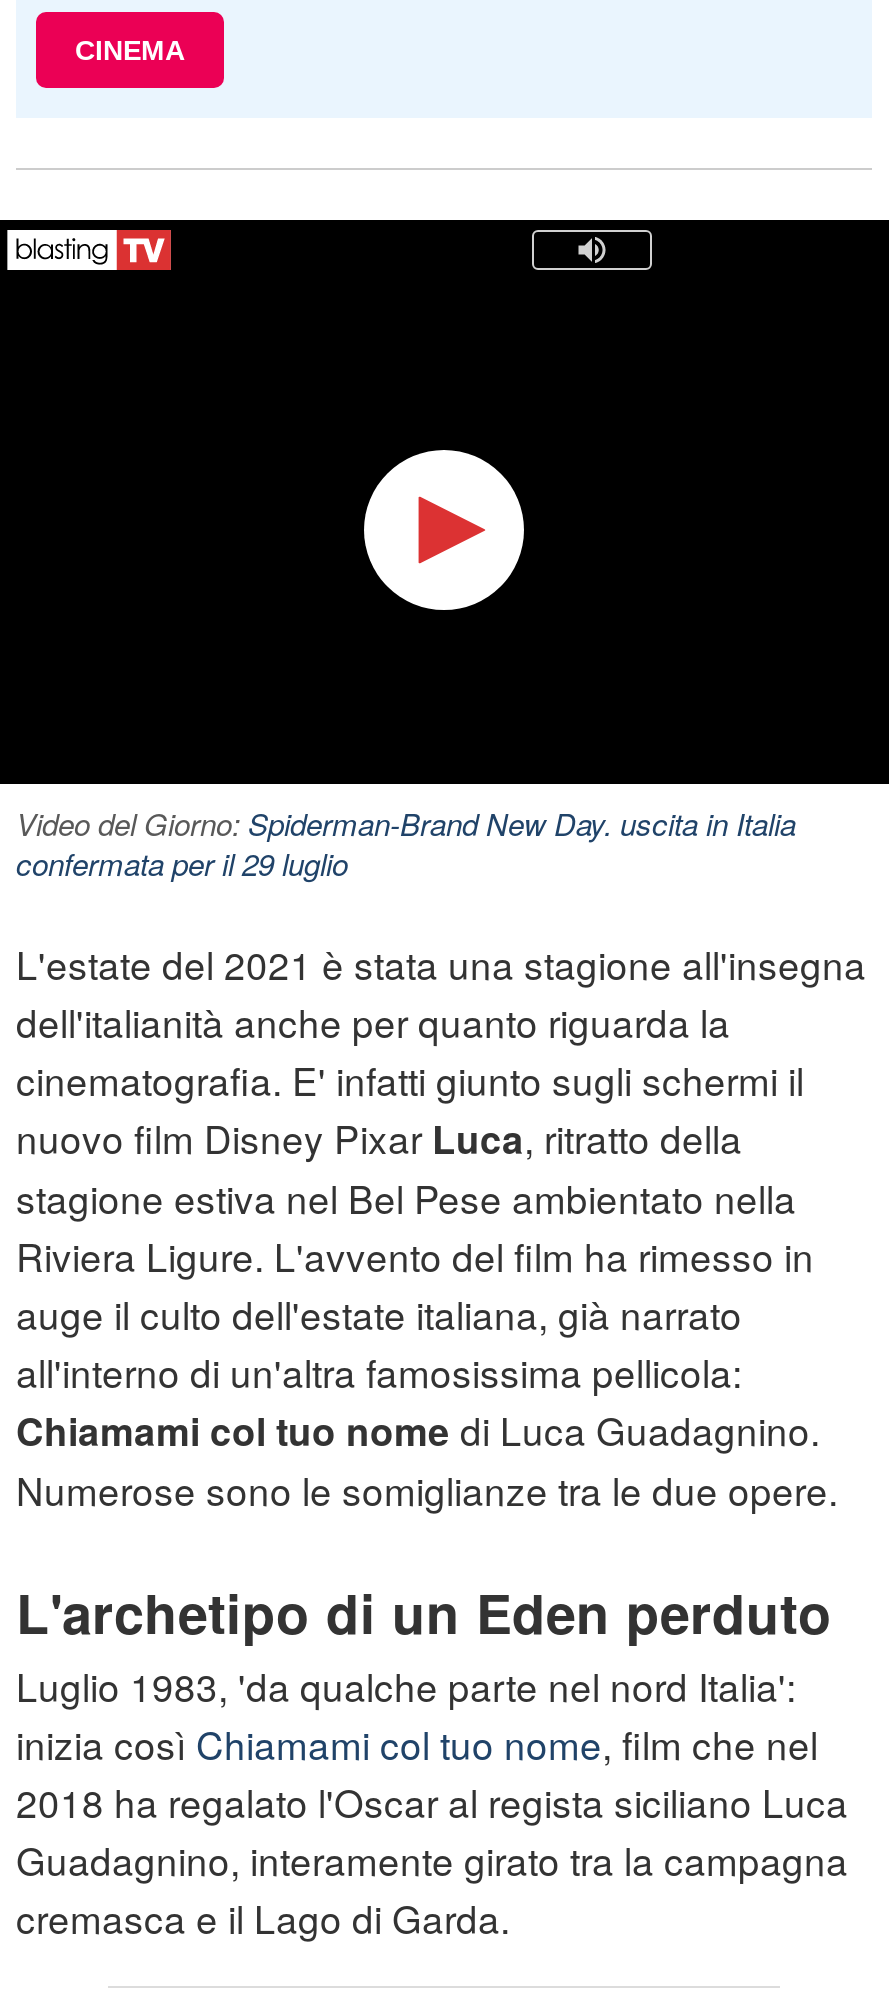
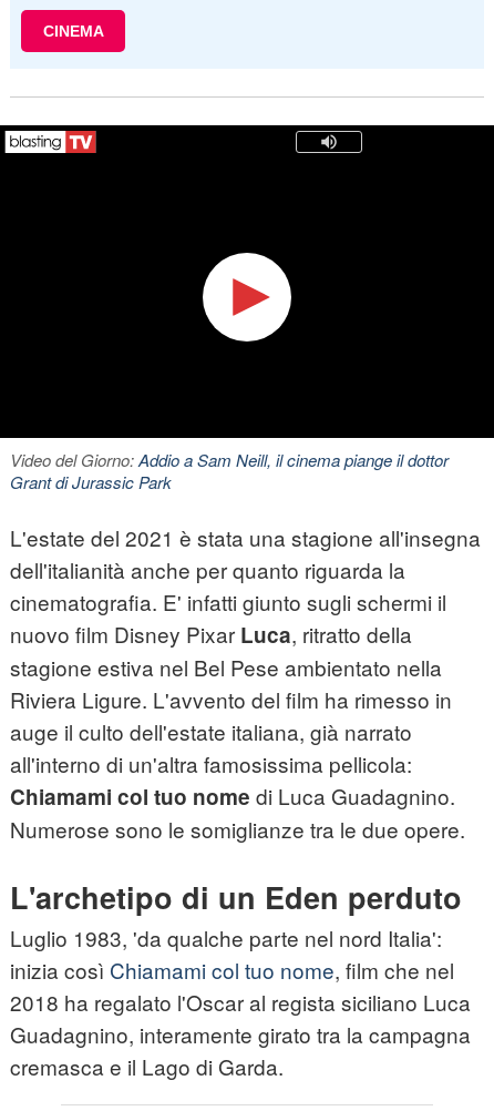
[16,803,796,885] Video del Giorno: Spiderman-Brand New Day. uscita in Italia | confermata per il 29 luglio -> [10,448,449,494] Video del Giorno: Addio a Sam Neill, il cinema piange il dottor | Grant di Jurassic Park

